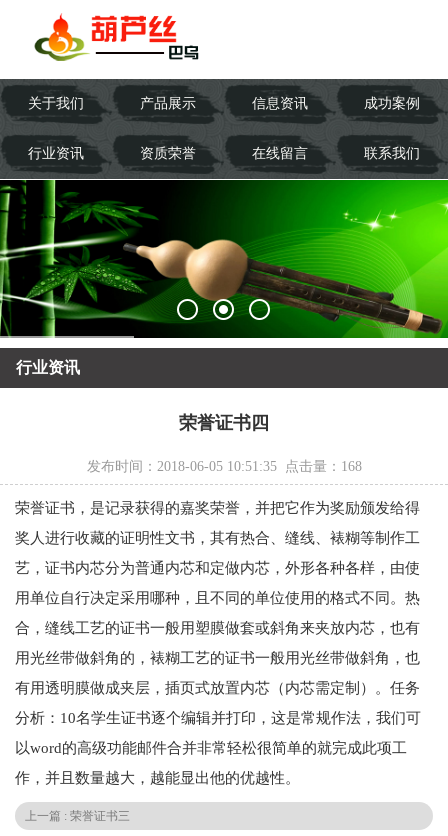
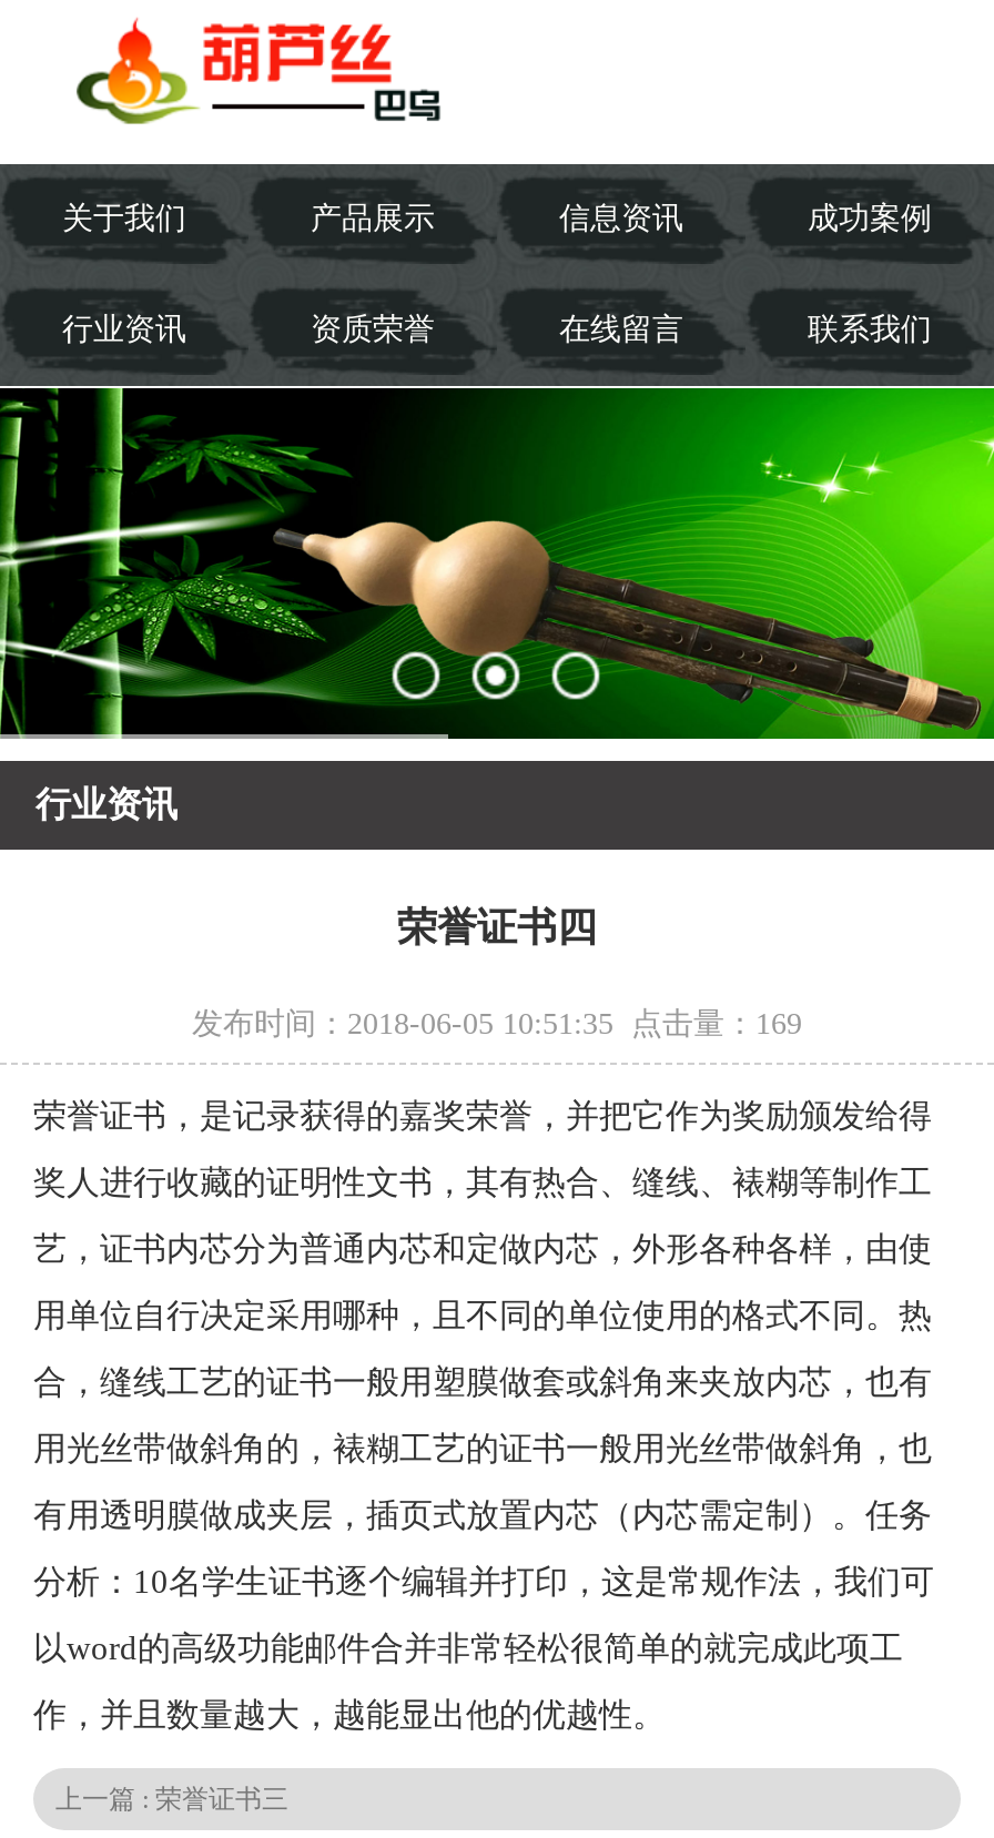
[86,459,361,474] 发布时间：2018-06-05 10:51:35 点击量：168 -> [192,1008,802,1041] 发布时间：2018-06-05 10:51:35 点击量：169

